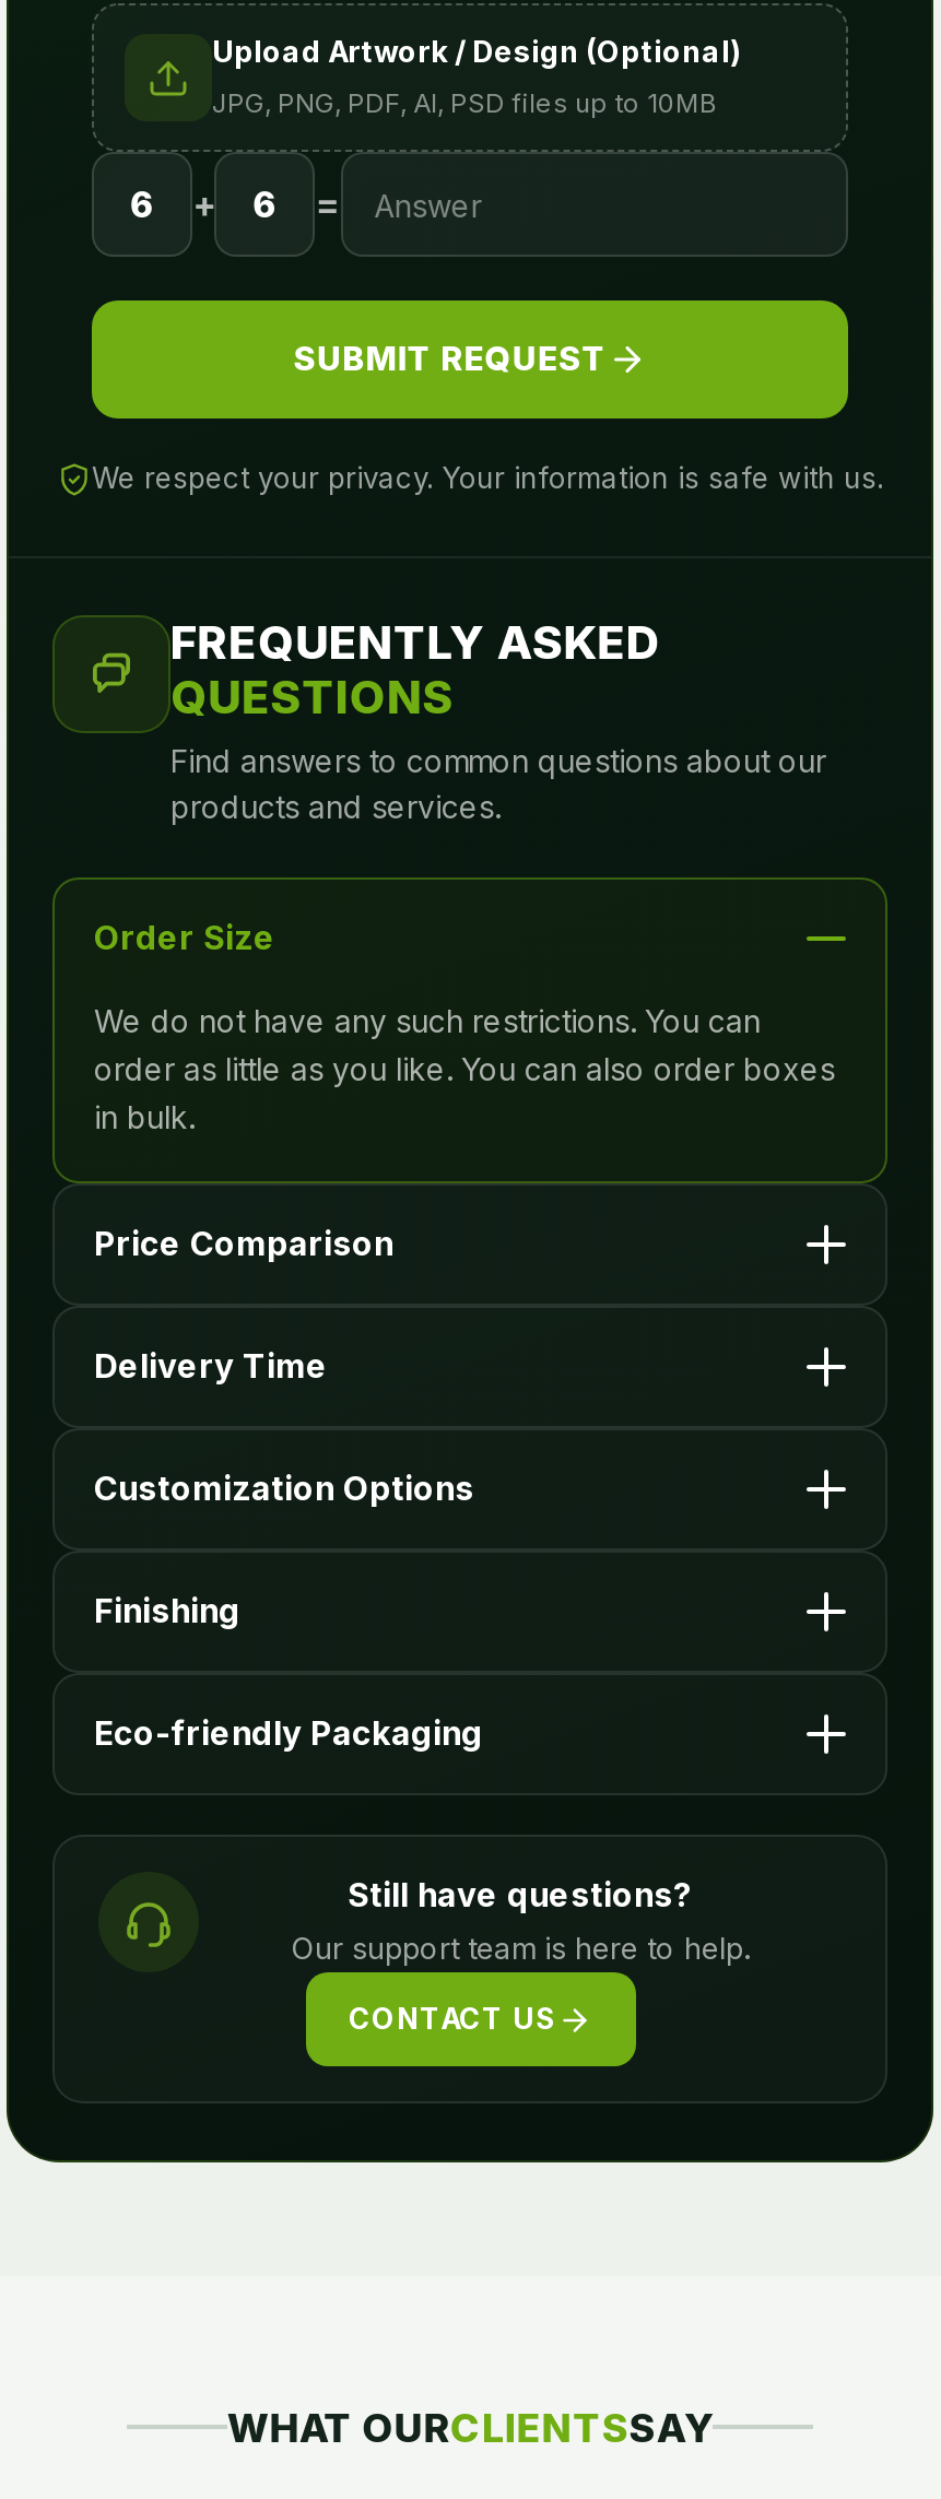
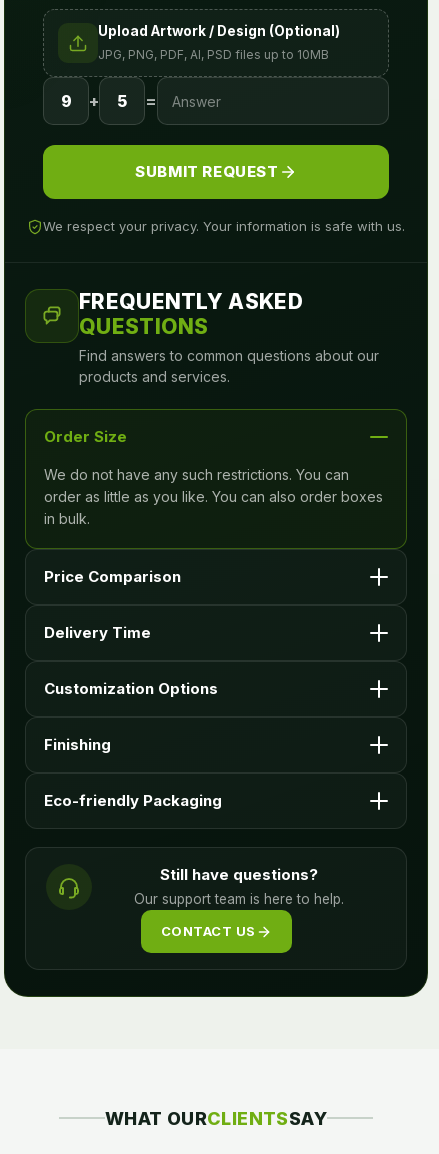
[130,182,154,226] 6 -> [61,91,72,111] 9
[253,182,277,226] 6 -> [117,91,127,111] 5

